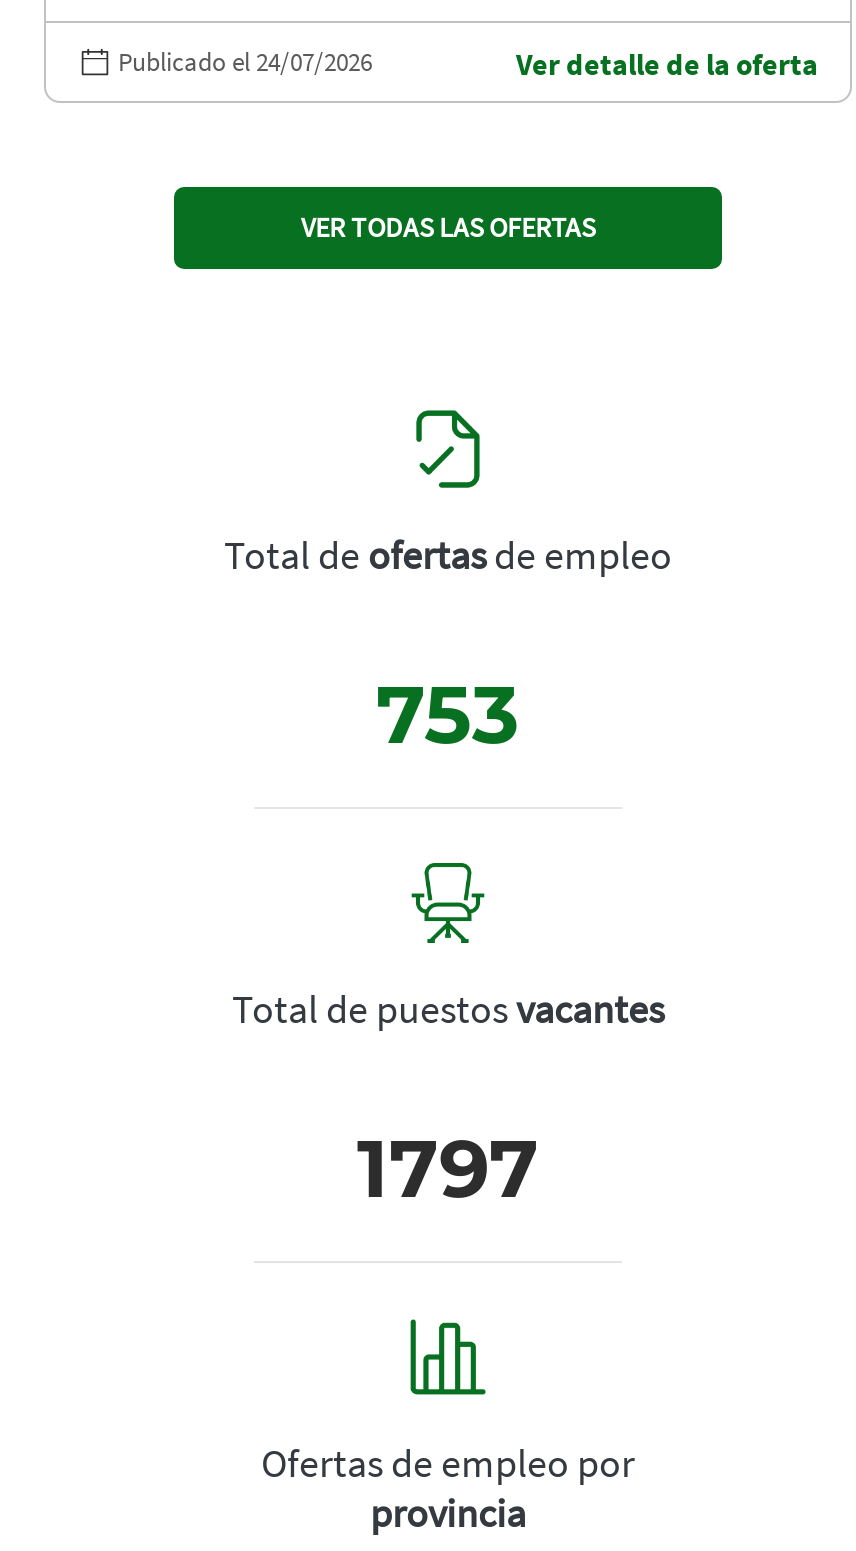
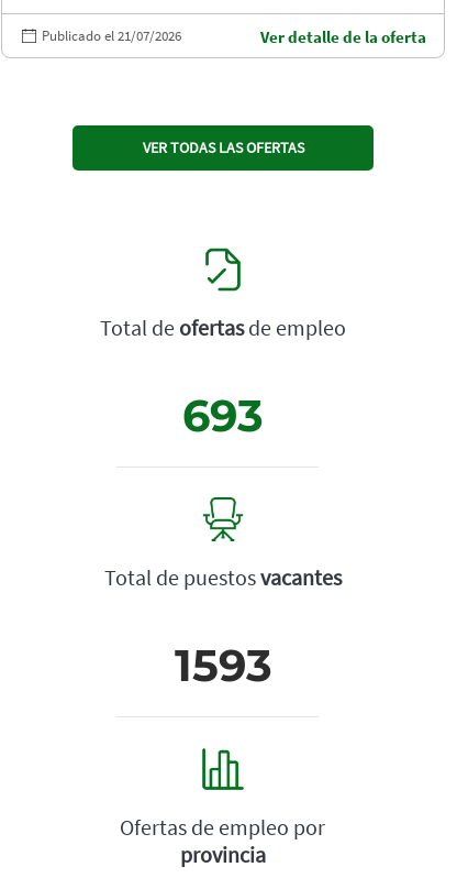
[118,46,372,80] Publicado el 24/07/2026 -> [42,26,181,45] Publicado el 21/07/2026
[376,666,520,764] 753 -> [182,389,264,443] 693
[357,1120,539,1218] 1797 -> [174,638,272,692] 1593

